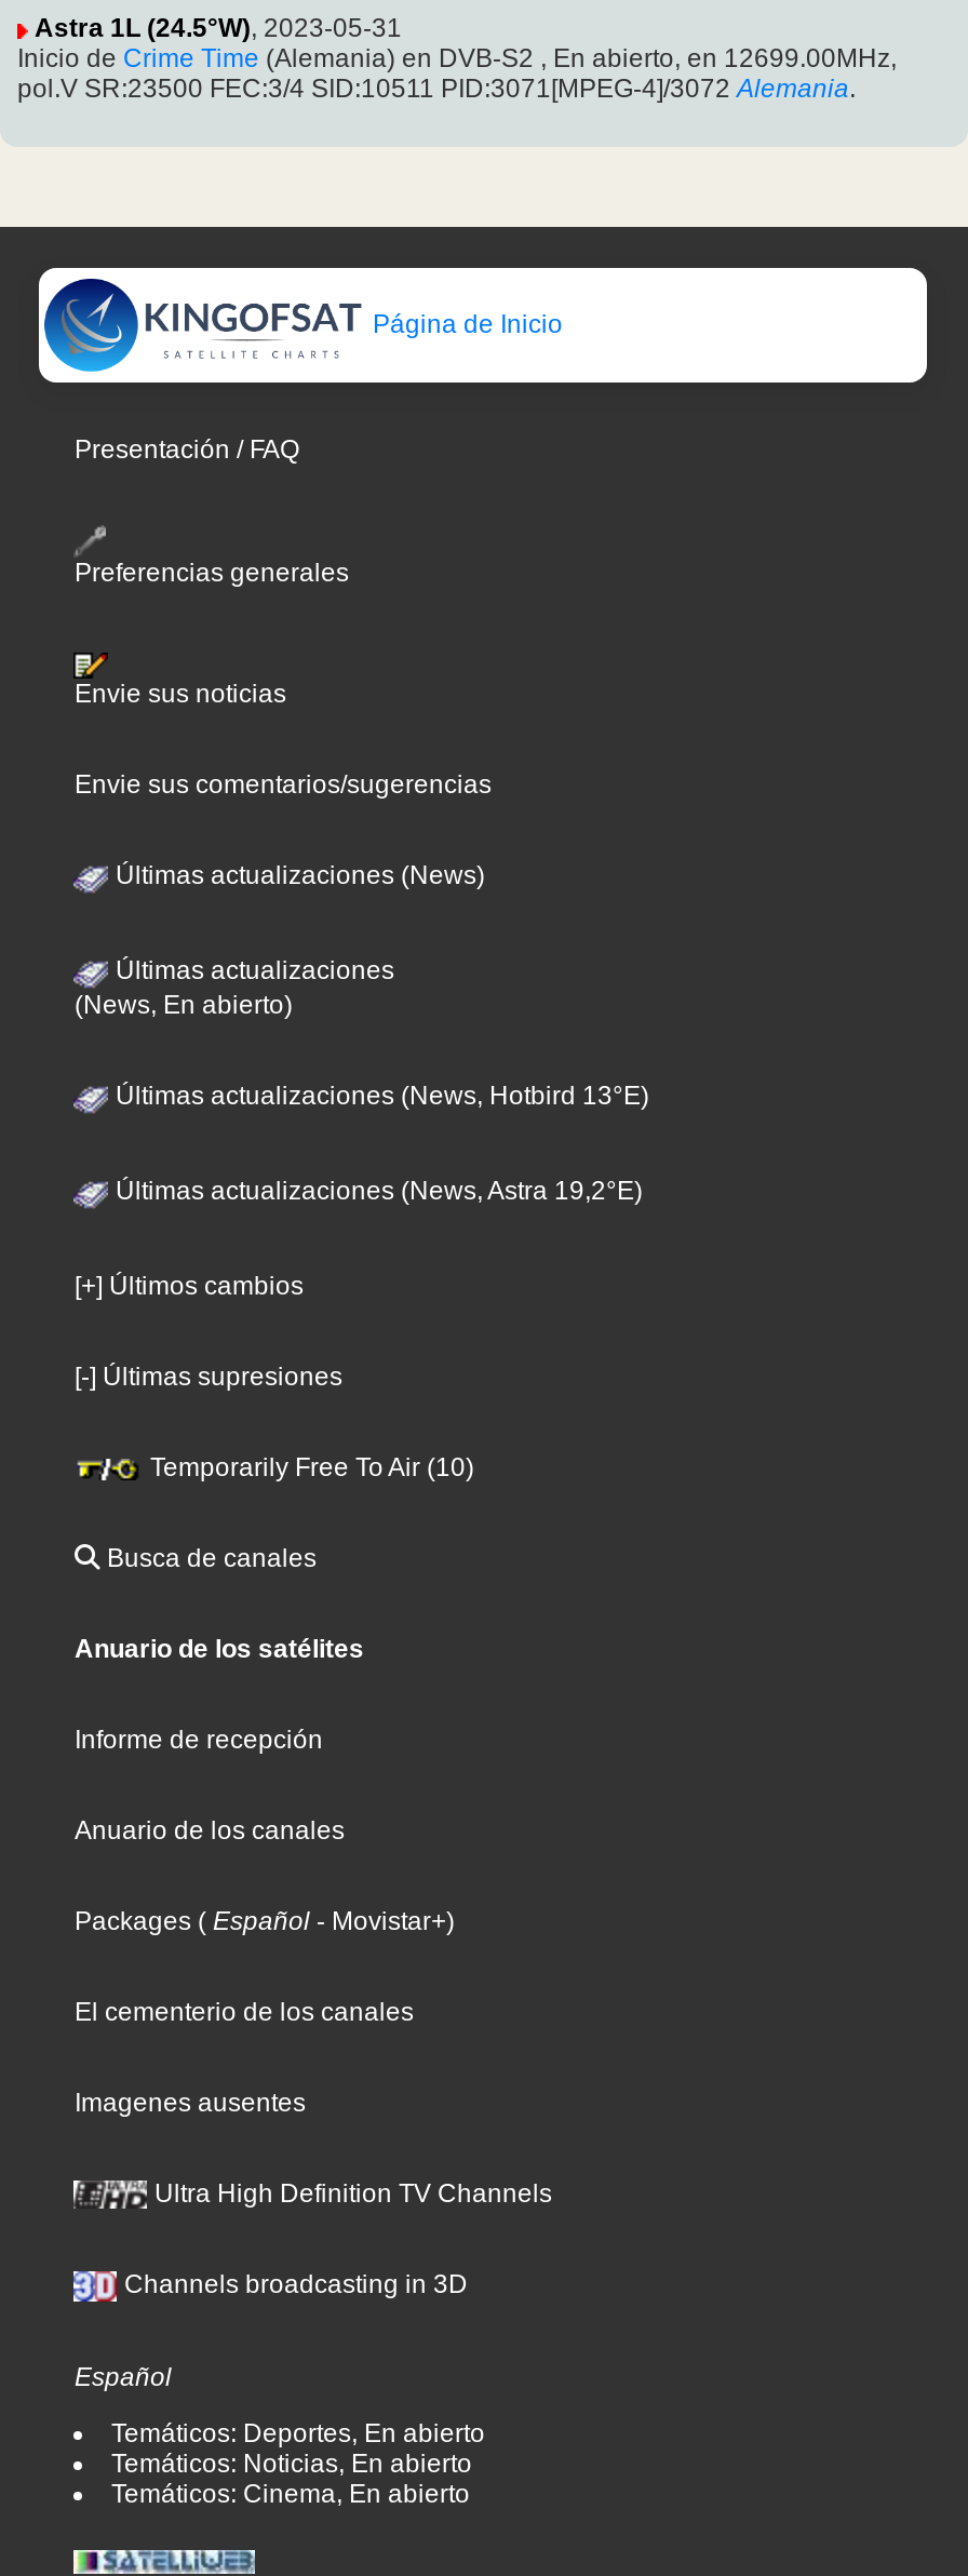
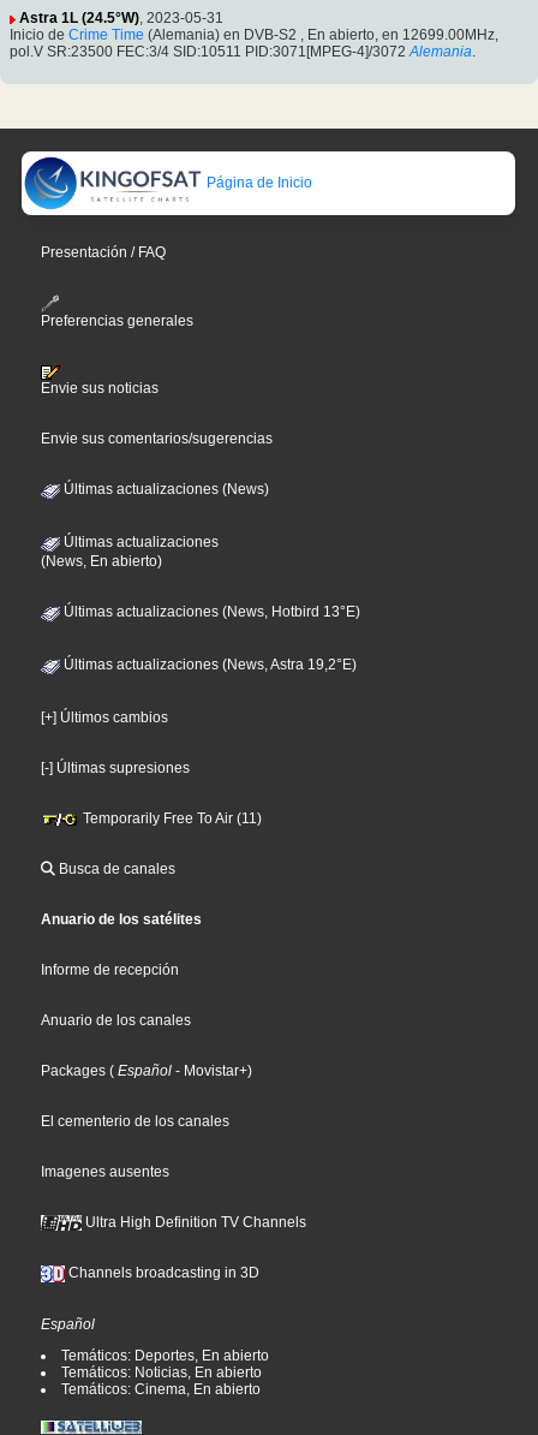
[143,1452,474,1482] Temporarily Free To Air (10) -> [80,810,262,827] Temporarily Free To Air (11)

